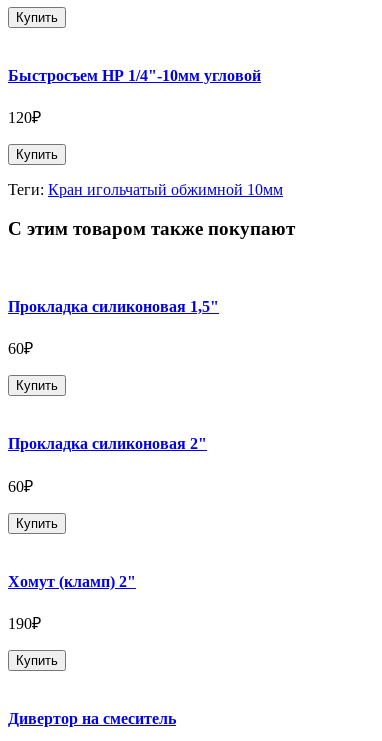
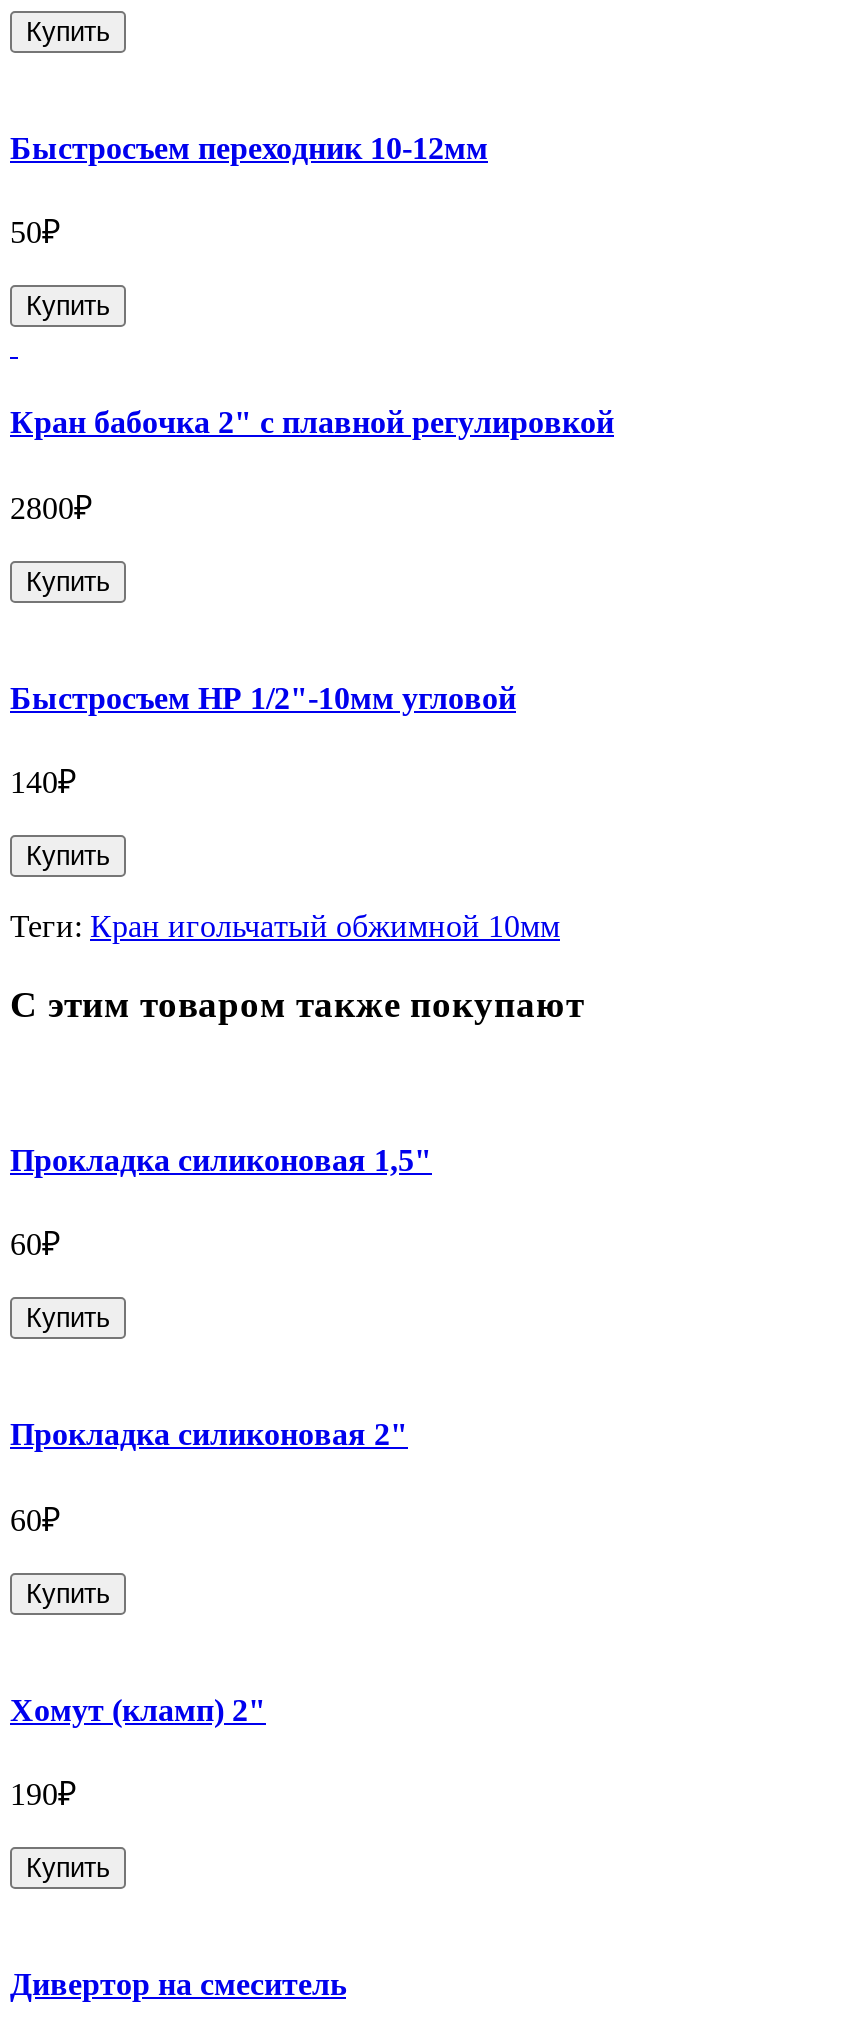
[8,67,261,126] Быстросъем НР 1/4"-10мм угловой | 120₽ -> [10,131,614,799] Быстросъем переходник 10-12мм | 50₽ | Купить | Кран бабочка 2" с плавной регулировкой | 2800₽ | Купить | Быстросъем НР 1/2"-10мм угловой | 140₽

